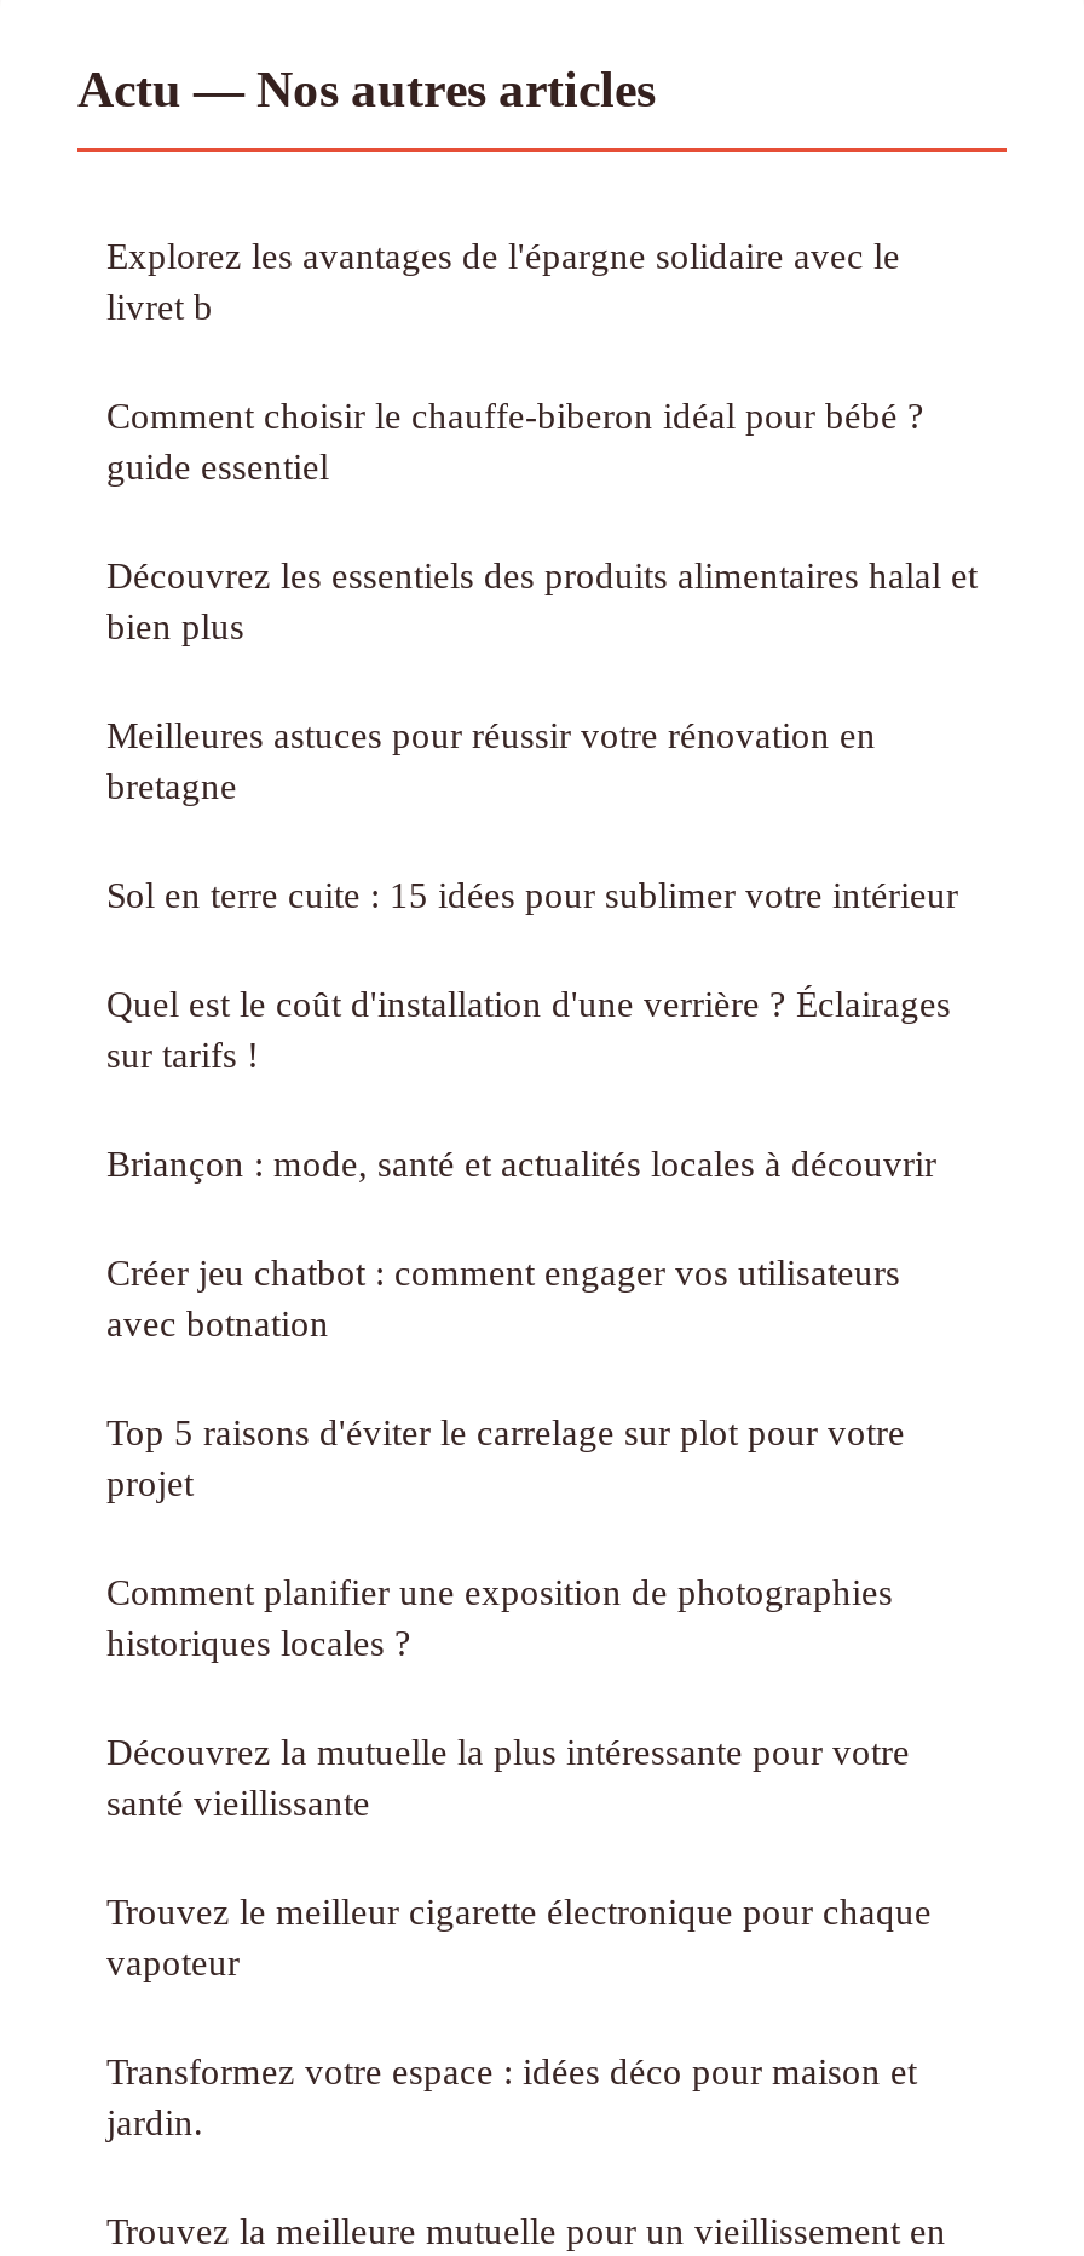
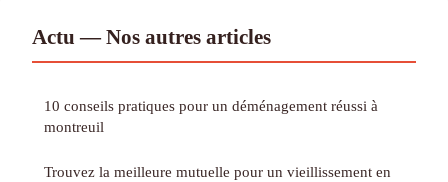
[106,235,978,2142] Explorez les avantages de l'épargne solidaire avec le | livret b | Comment choisir le chauffe-biberon idéal pour bébé ? | guide essentiel | Découvrez les essentiels des produits alimentaires halal et | bien plus | Meilleures astuces pour réussir votre rénovation en | bretagne | Sol en terre cuite : 15 idées pour sublimer votre intérieur | Quel est le coût d'installation d'une verrière ? Éclairages | sur tarifs ! | Briançon : mode, santé et actualités locales à découvrir | Créer jeu chatbot : comment engager vos utilisateurs | avec botnation | Top 5 raisons d'éviter le carrelage sur plot pour votre | projet | Comment planifier une exposition de photographies | historiques locales ? | Découvrez la mutuelle la plus intéressante pour votre | santé vieillissante | Trouvez le meilleur cigarette électronique pour chaque | vapoteur | Transformez votre espace : idées déco pour maison et | jardin. -> [44,97,378,135] 10 conseils pratiques pour un déménagement réussi à | montreuil

